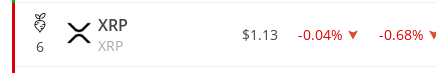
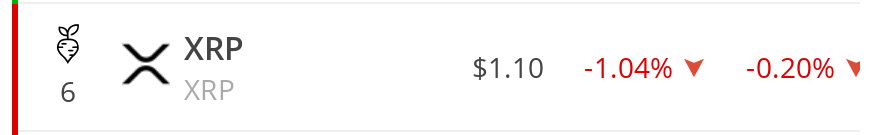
[242,25,278,44] $1.13 -> [472,48,544,86] $1.10
[298,25,347,44] -0.04% -> [584,48,682,86] -1.04%
[379,25,428,44] -0.68% -> [746,48,844,86] -0.20%

